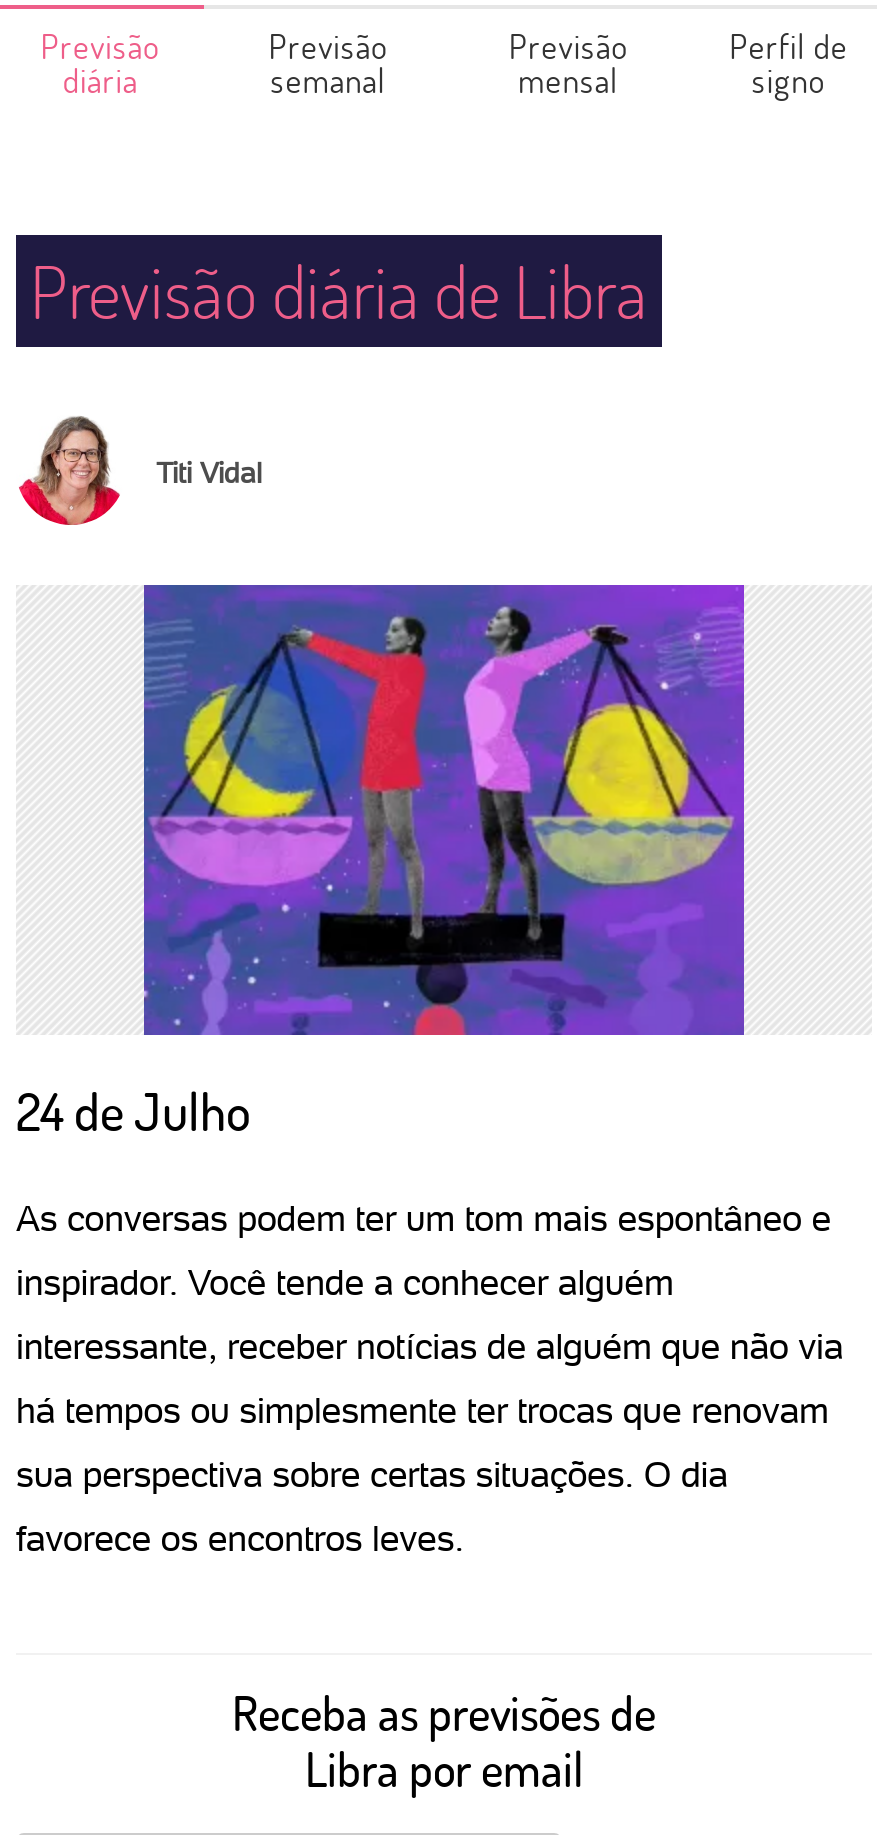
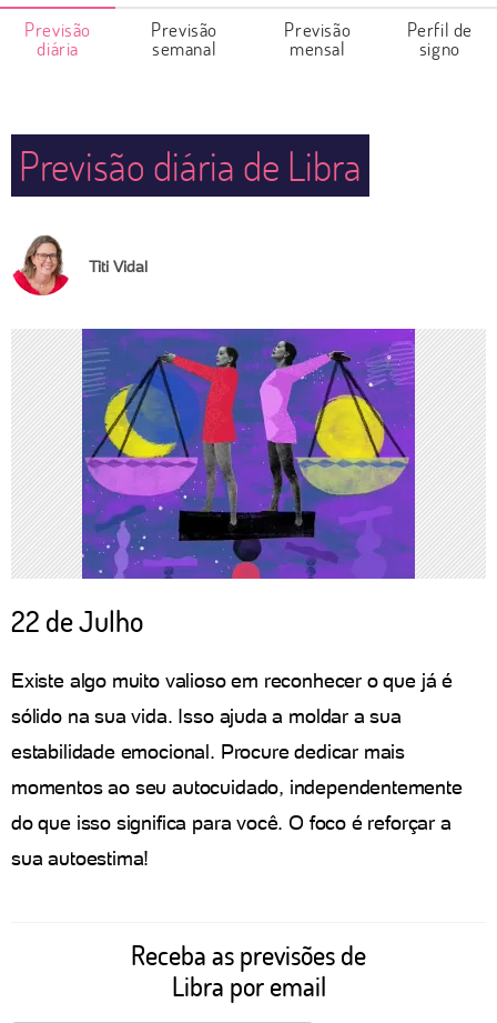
[16,1077,250,1145] 24 de Julho -> [11,602,143,640] 22 de Julho
[16,1197,831,1239] As conversas podem ter um tom mais espontâneo e -> [11,669,453,692] Existe algo muito valioso em reconhecer o que já é
[16,1261,674,1303] inspirador. Você tende a conhecer alguém -> [11,704,401,728] sólido na sua vida. Isso ajuda a moldar a sua
[16,1325,843,1367] interessante, receber notícias de alguém que não via -> [11,740,405,763] estabilidade emocional. Procure dedicar mais
[16,1389,829,1431] há tempos ou simplesmente ter trocas que renovam -> [11,775,462,799] momentos ao seu autocuidado, independentemente
[16,1453,728,1495] sua perspectiva sobre certas situações. O dia -> [11,811,451,834] do que isso significa para você. O foco é reforçar a
[16,1517,464,1559] favorece os encontros leves. -> [11,846,149,870] sua autoestima!

